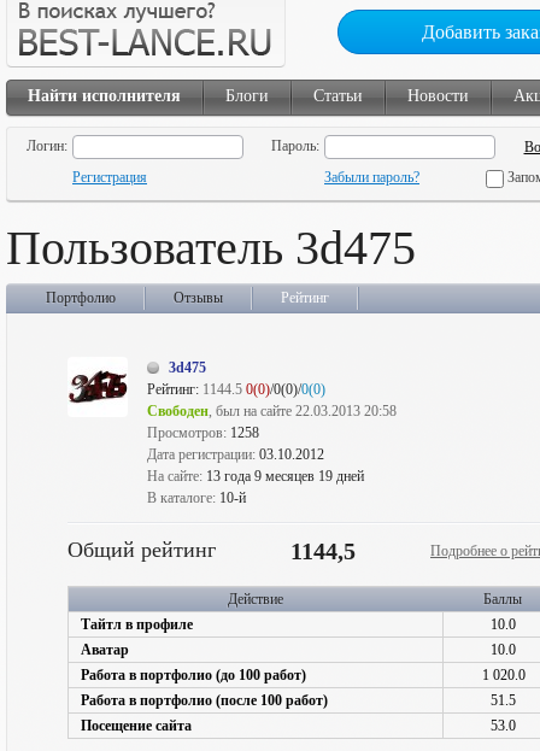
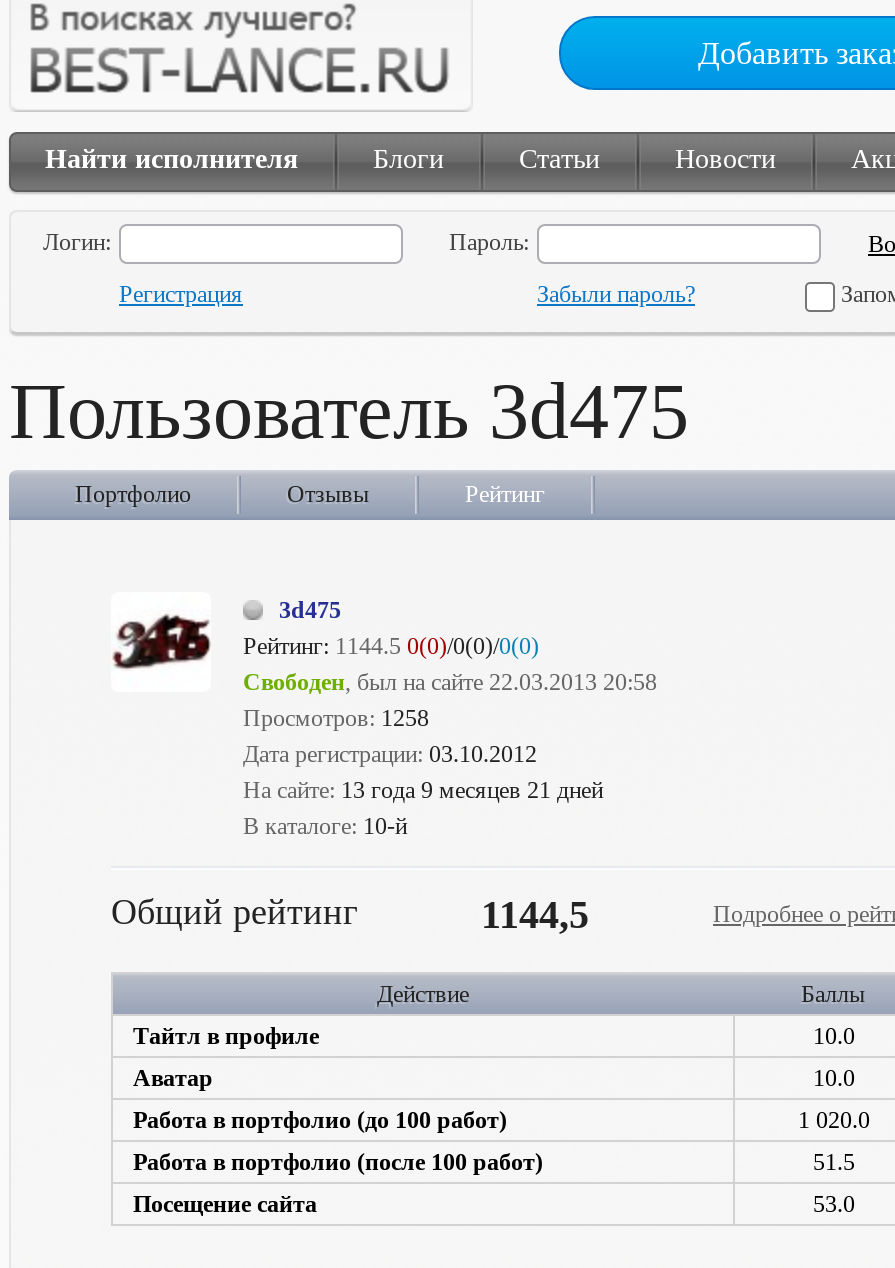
[147,468,364,485] На сайте: 13 года 9 месяцев 19 дней -> [243,776,603,804] На сайте: 13 года 9 месяцев 21 дней

